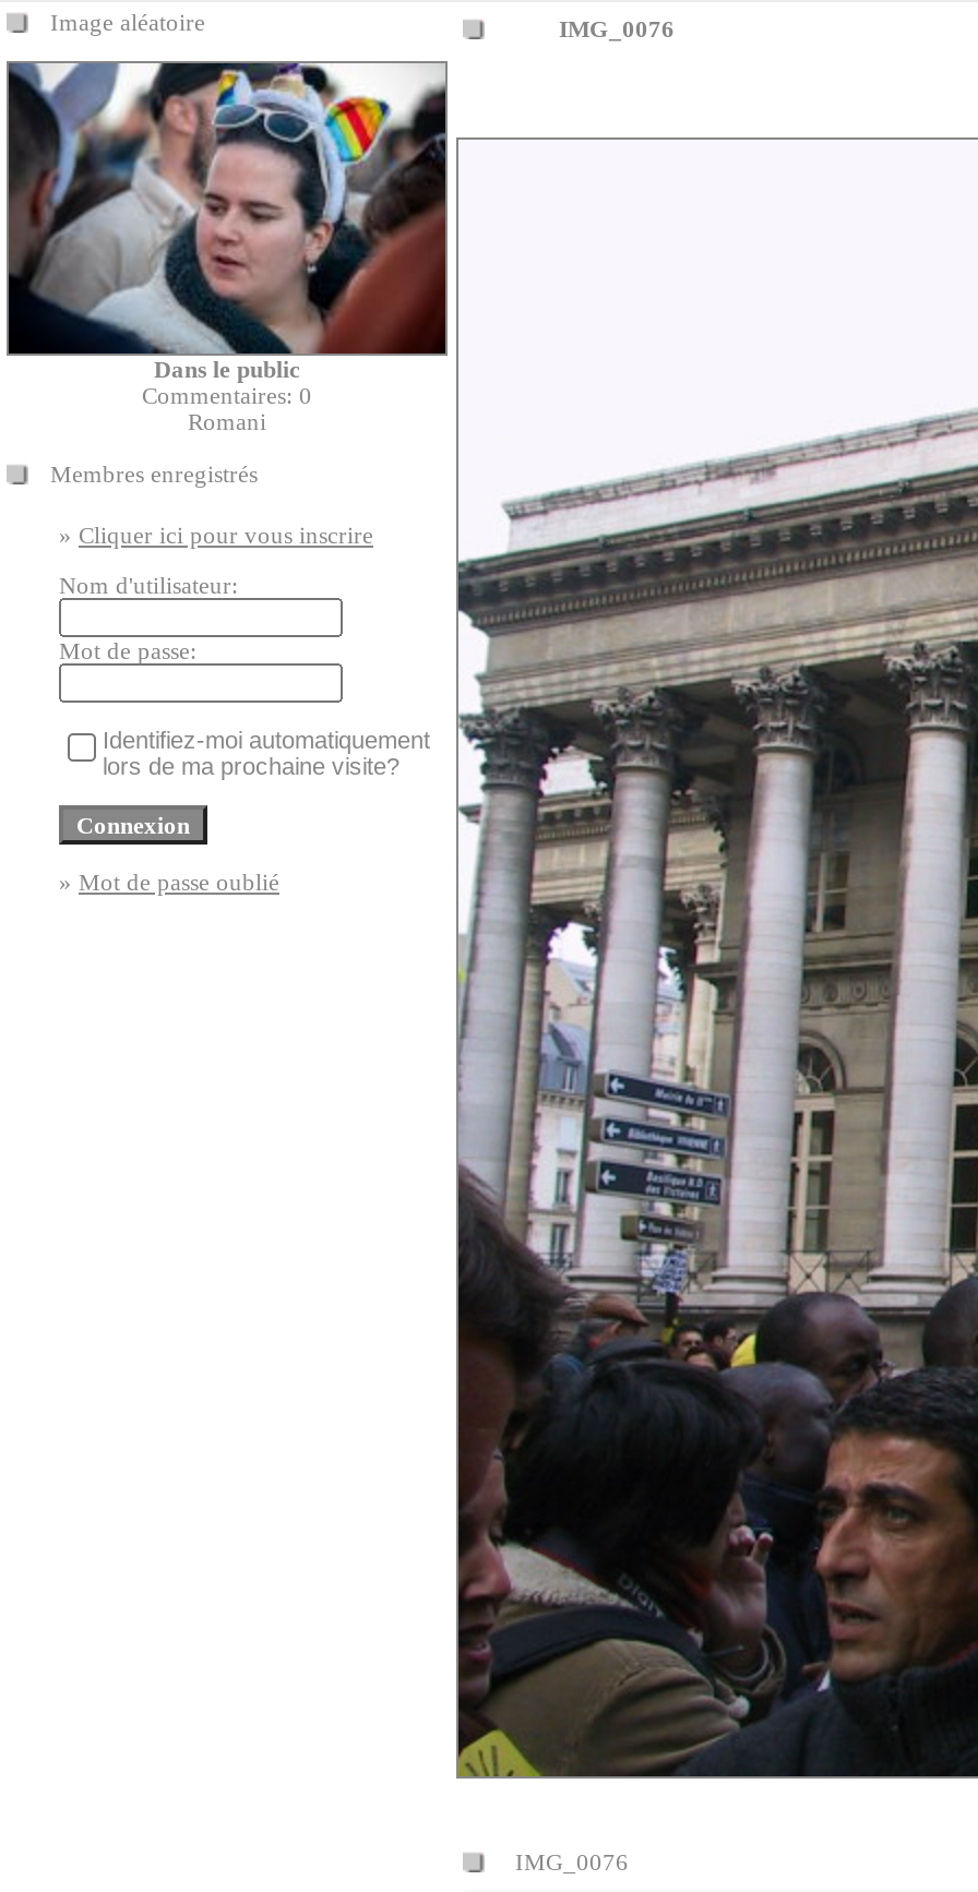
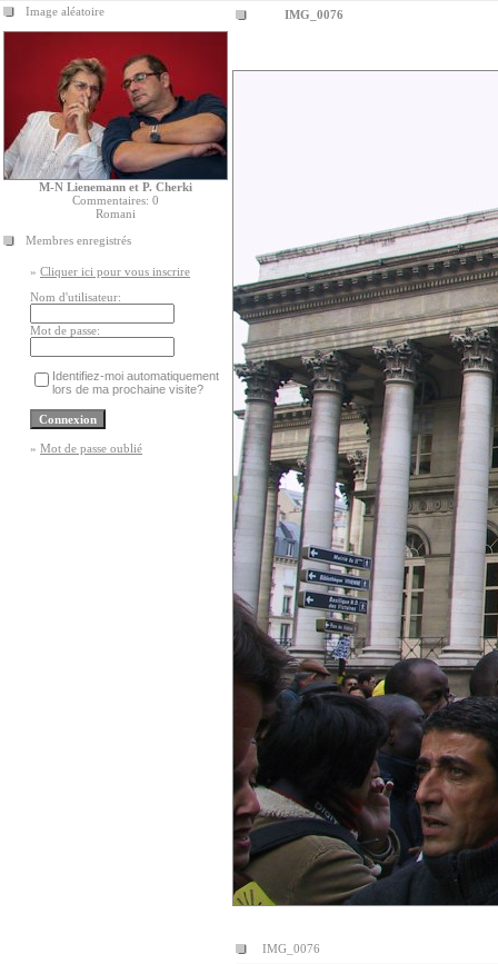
[7,61,448,382] [image] | Dans le public -> [3,31,228,193] [image] | M-N Lienemann et P. Cherki

